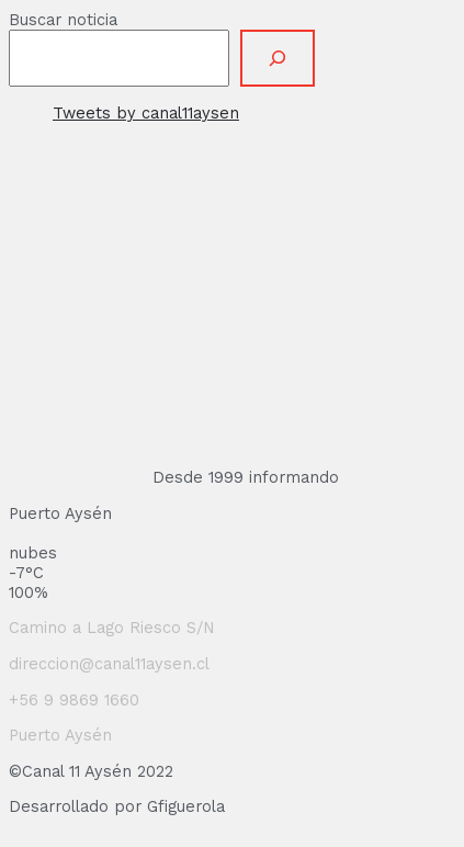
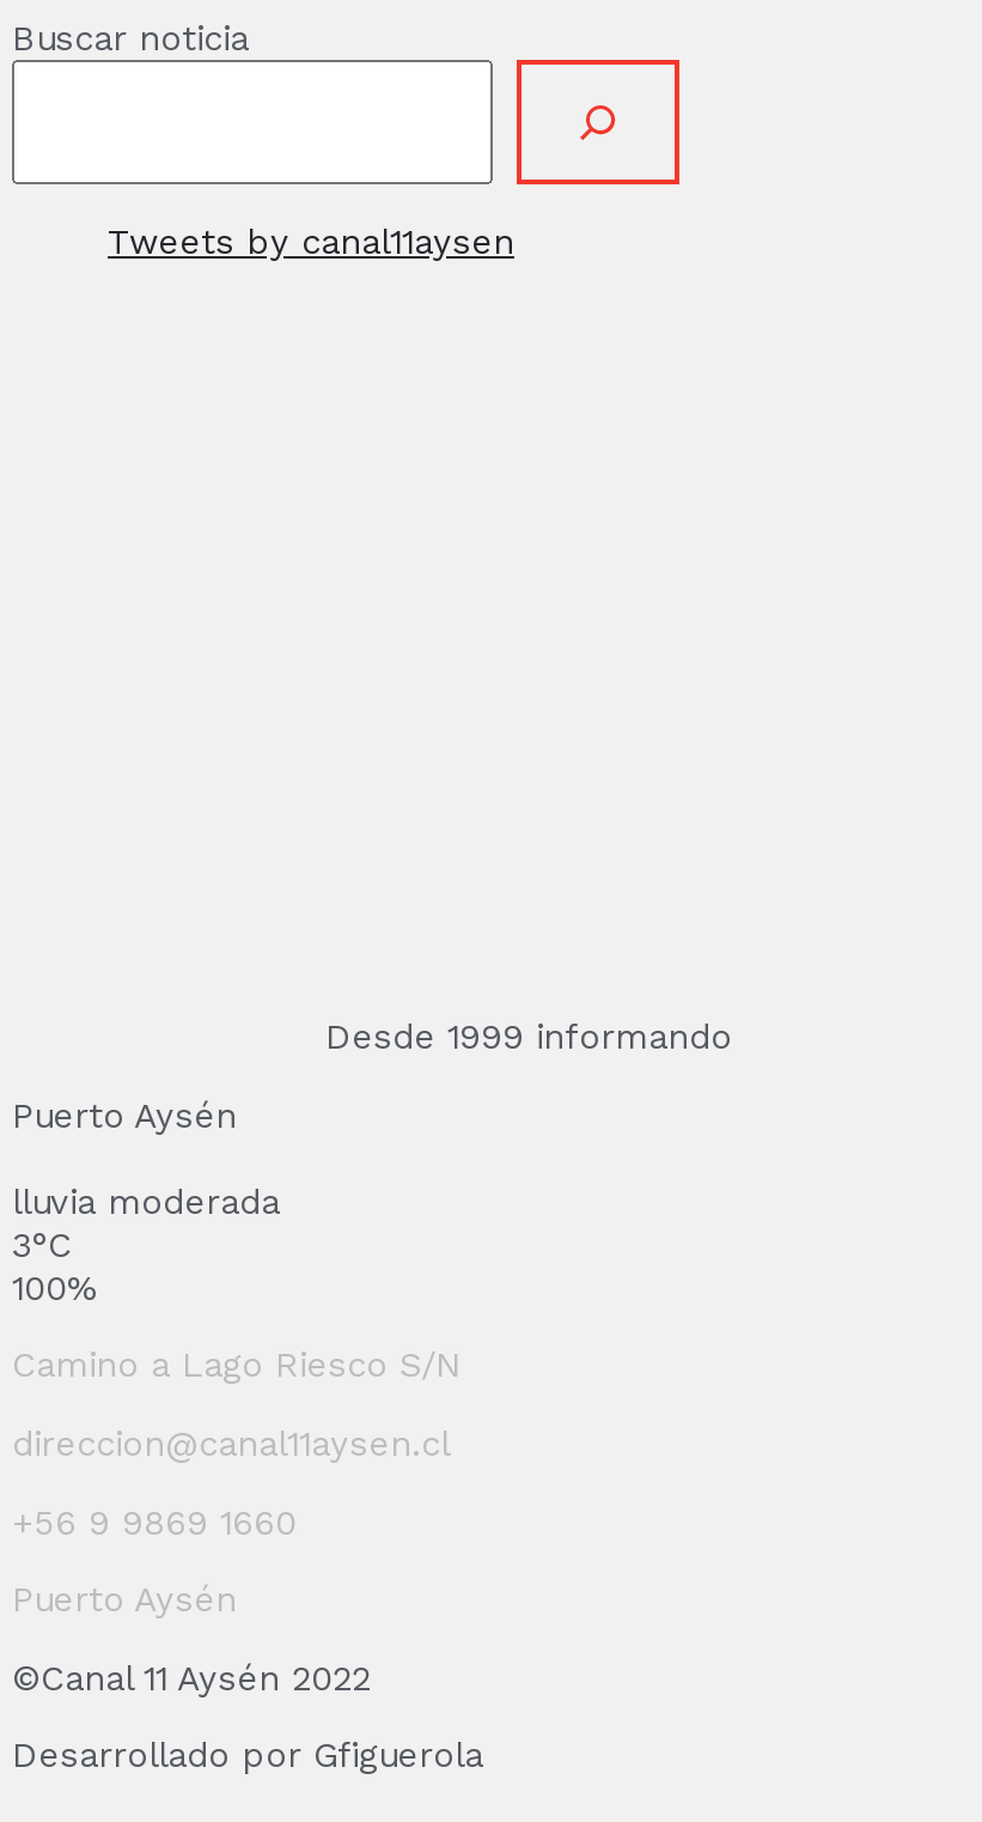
[9,543,57,582] nubes | -7°C -> [12,1180,280,1266] lluvia moderada | 3°C

